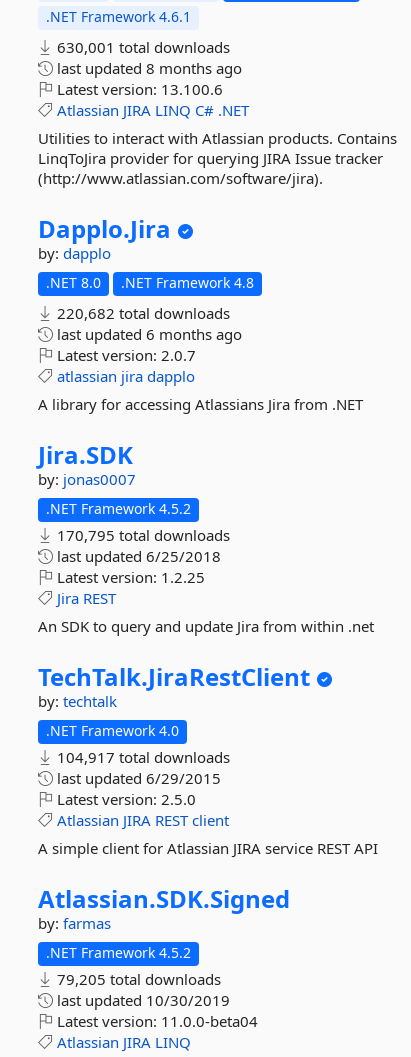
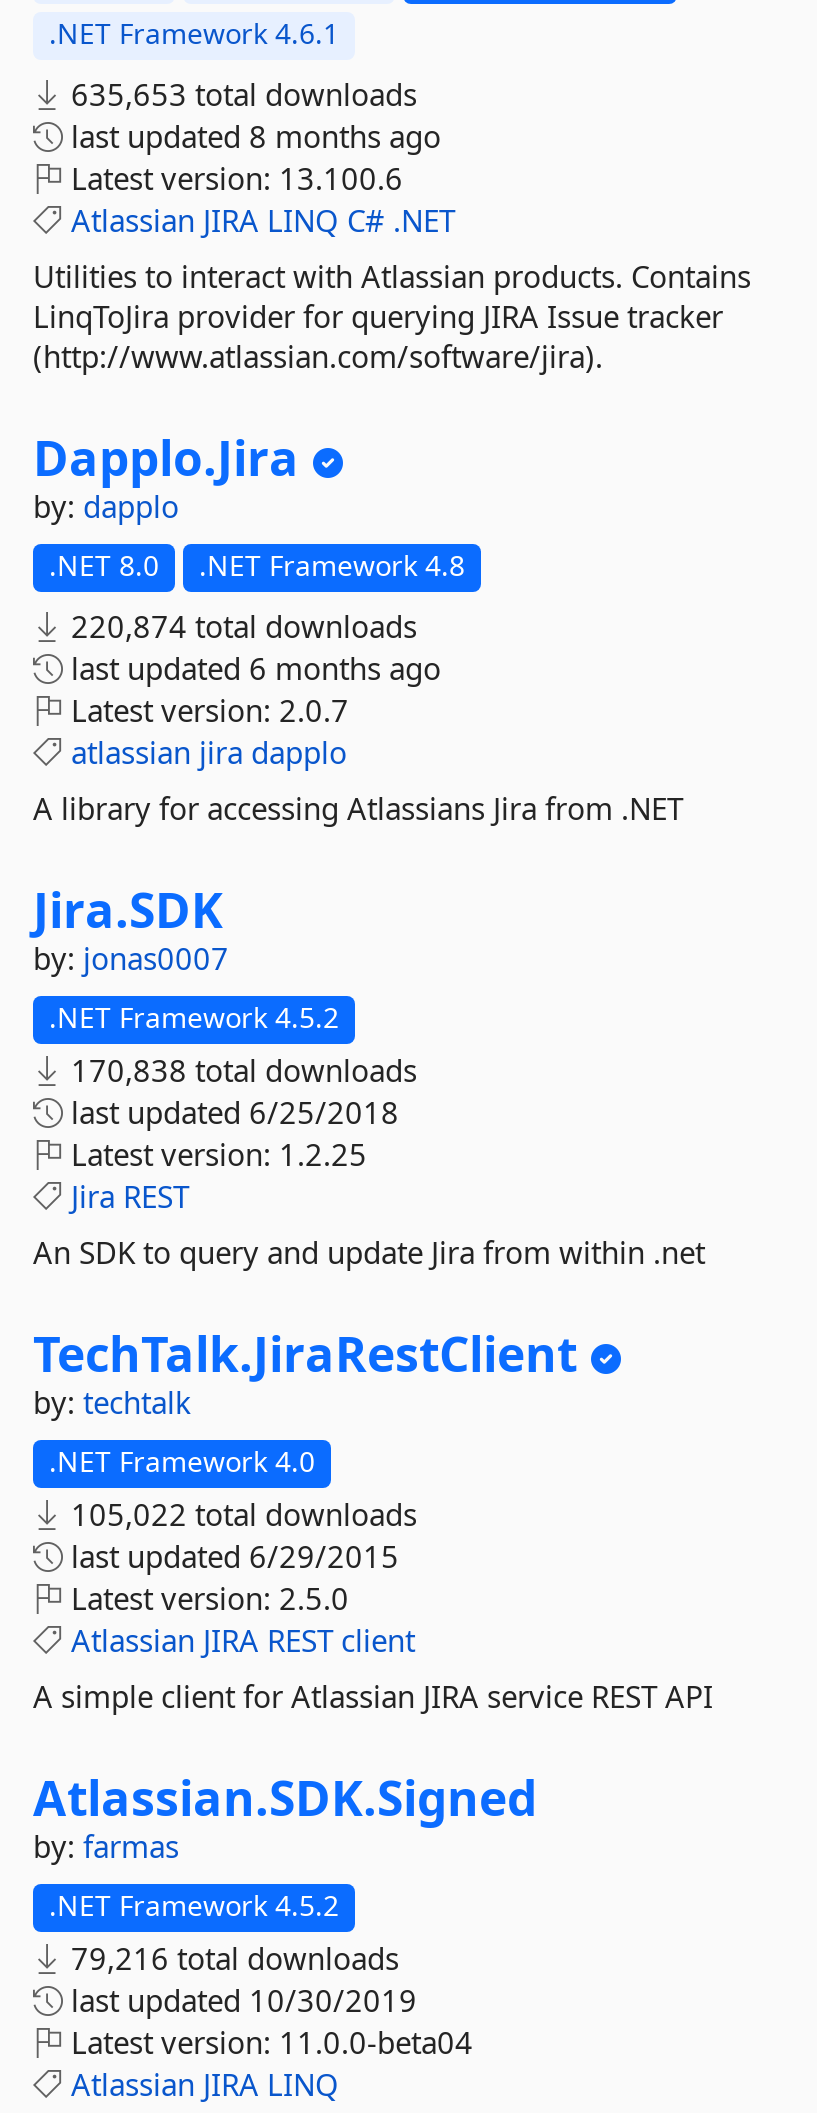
[53,37,230,57] 630,001 total downloads -> [63,74,417,114] 635,653 total downloads
[53,303,230,323] 220,682 total downloads -> [63,606,417,646] 220,874 total downloads
[53,525,230,545] 170,795 total downloads -> [63,1050,417,1090] 170,838 total downloads
[53,747,230,767] 104,917 total downloads -> [63,1494,417,1534] 105,022 total downloads
[53,969,221,989] 79,205 total downloads -> [63,1938,399,1978] 79,216 total downloads

